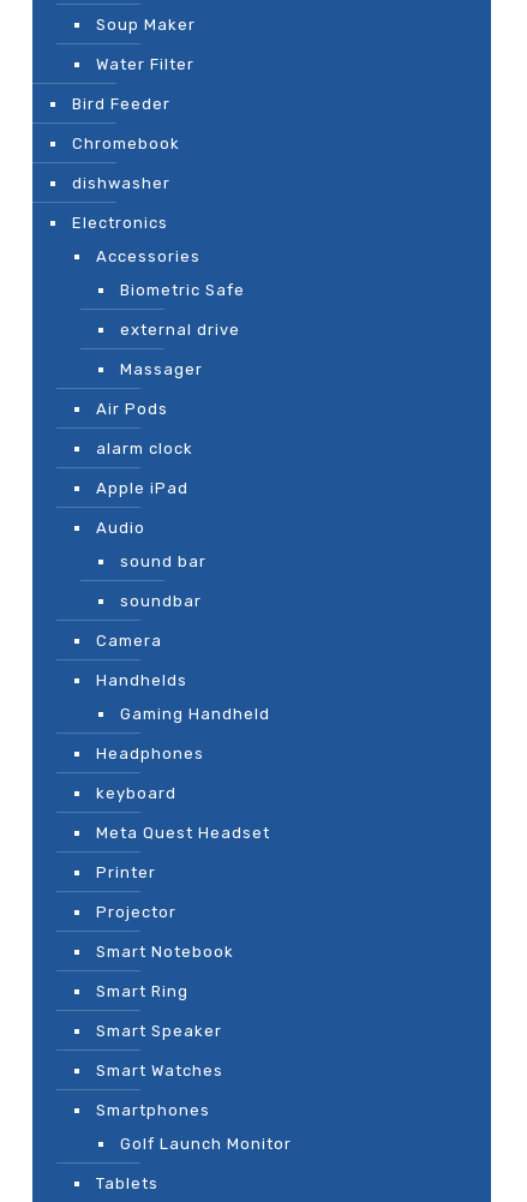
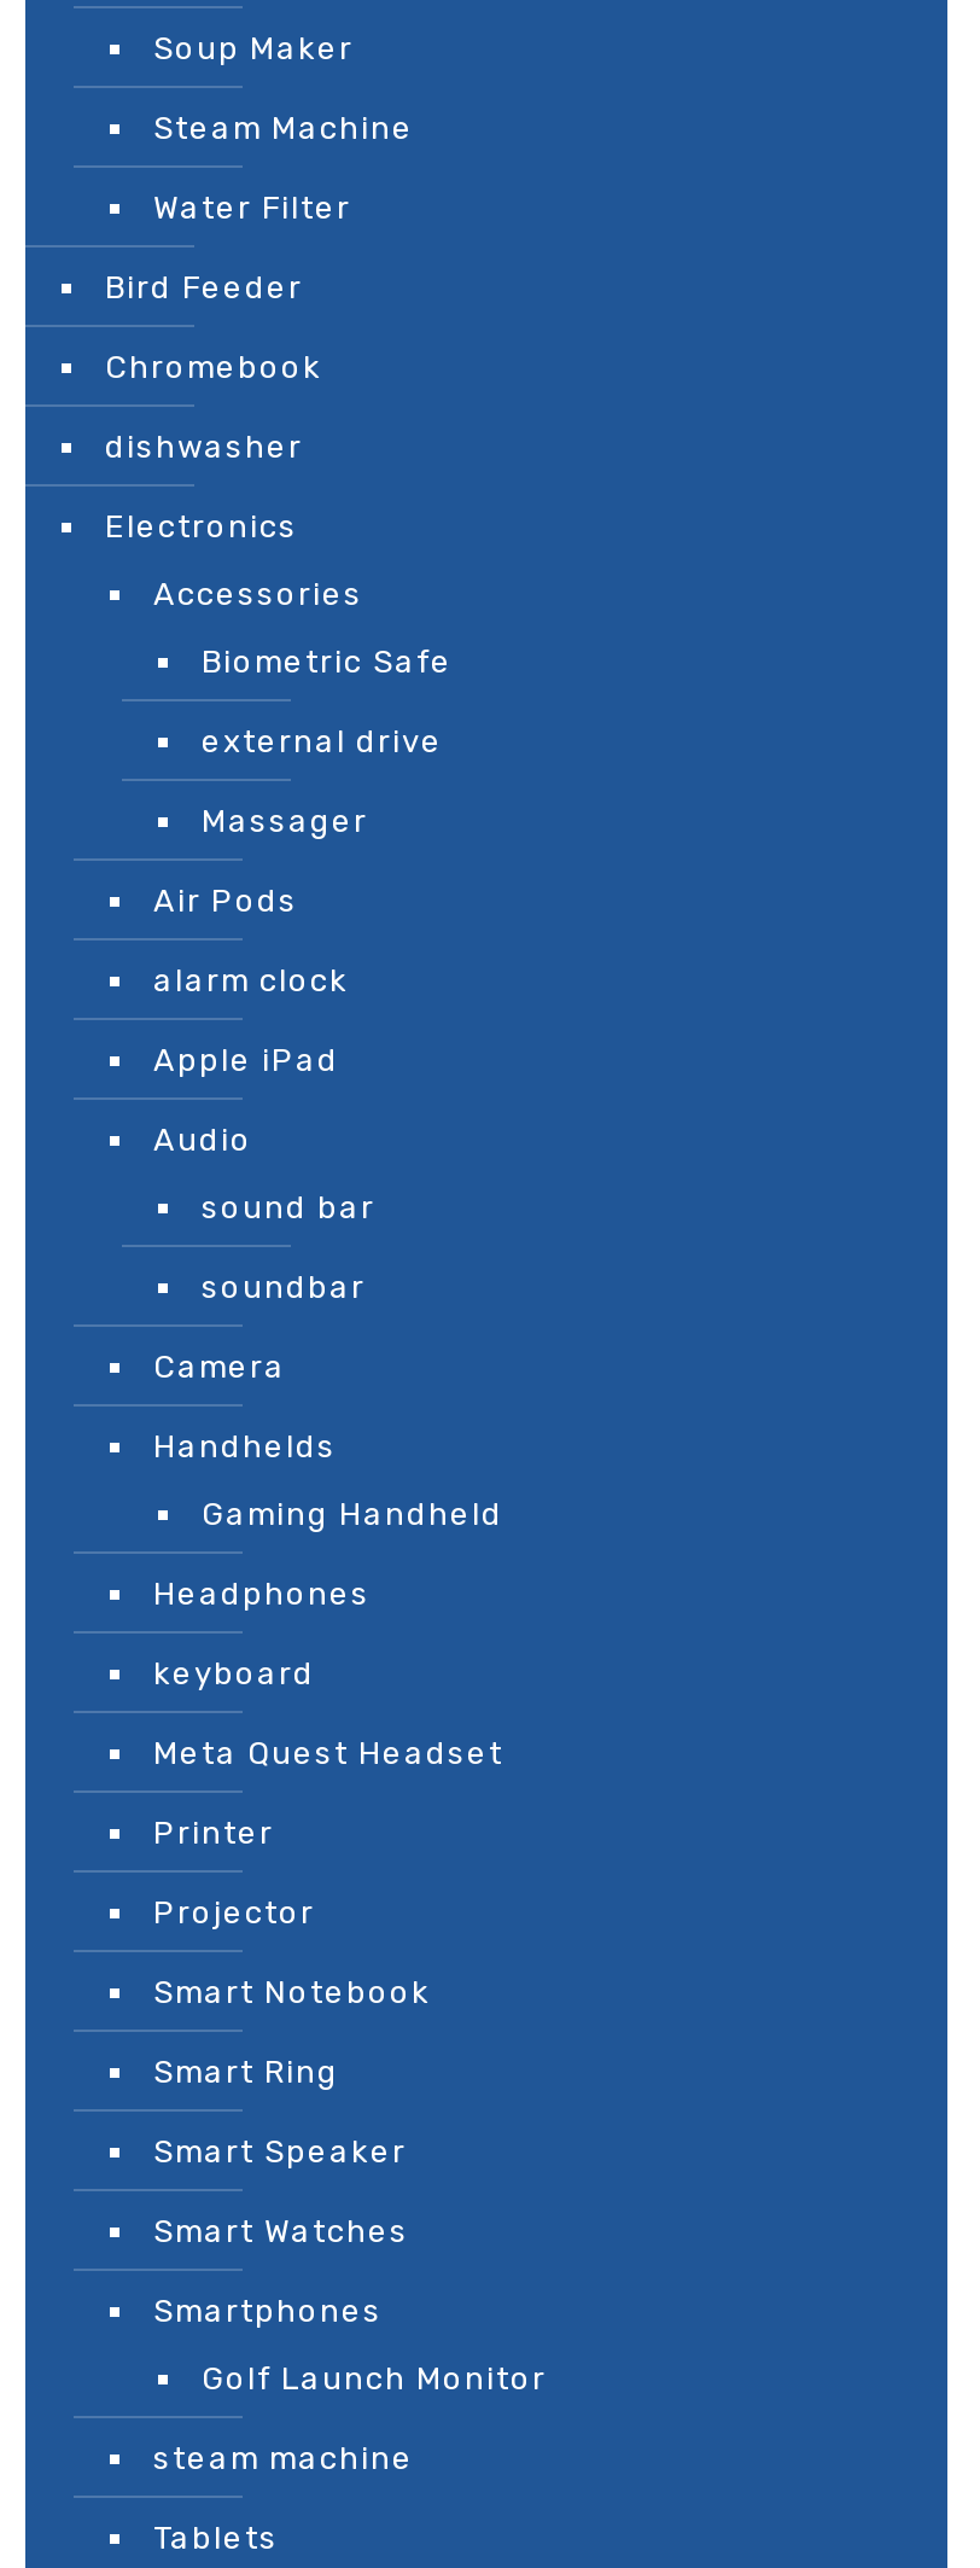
none -> [153,109,414,145] Steam Machine
none -> [153,2439,414,2475] steam machine

